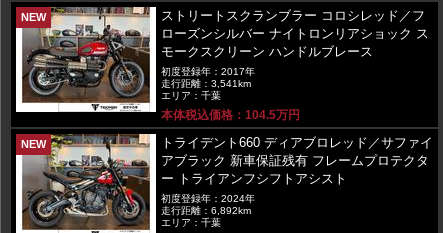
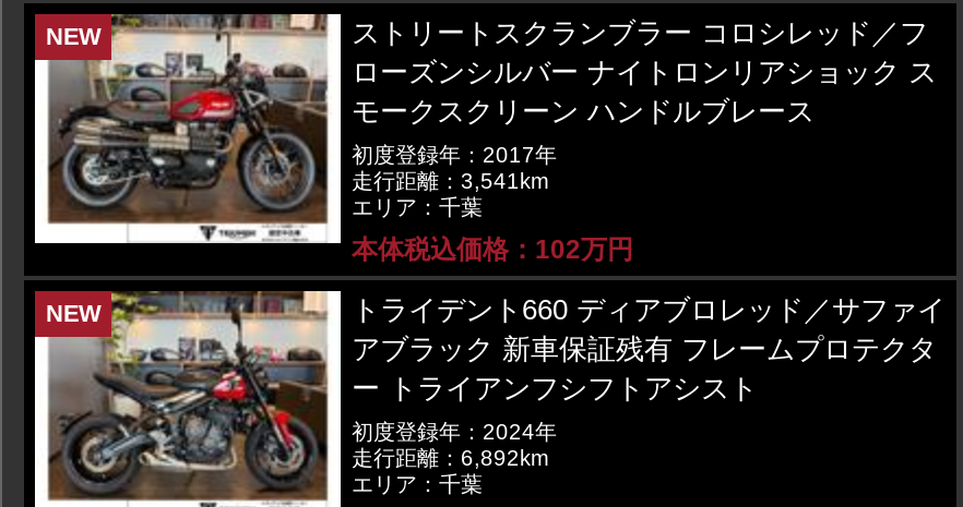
[161,108,300,122] 本体税込価格：104.5万円 -> [352,234,633,265] 本体税込価格：102万円

